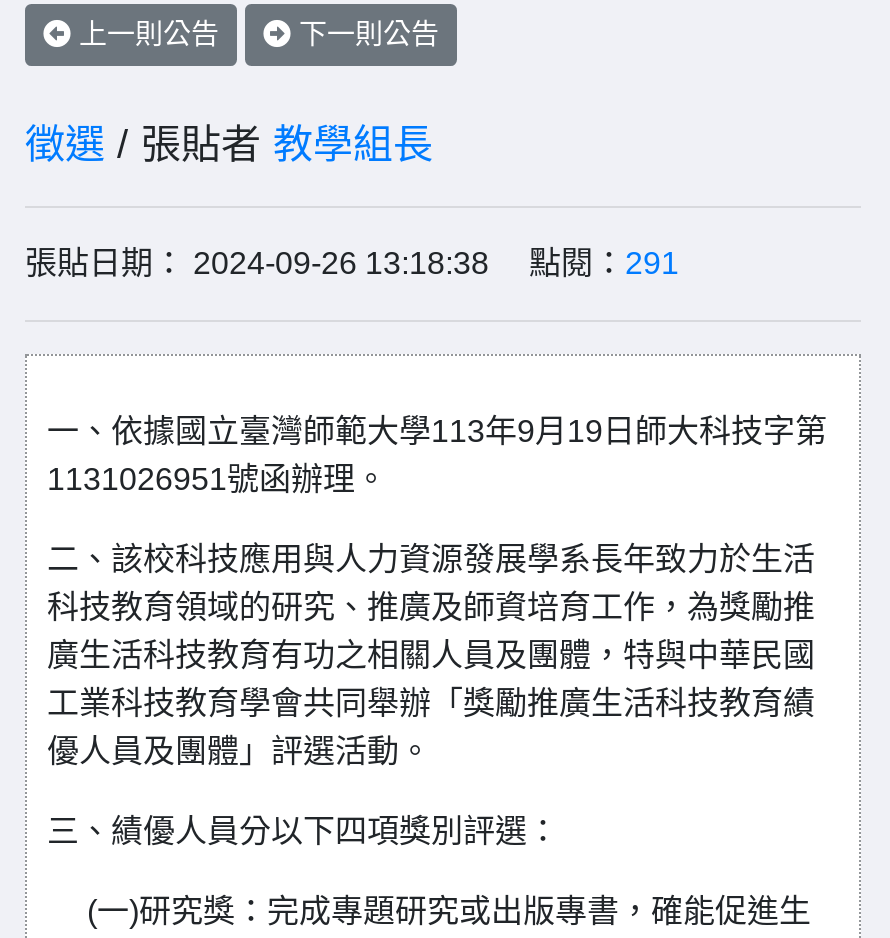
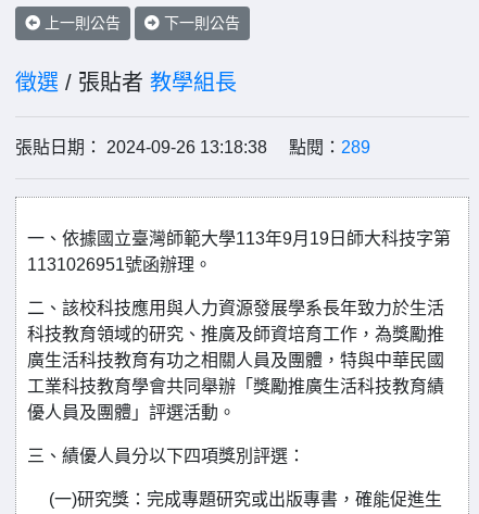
[25,246,679,280] 張貼日期： 2024-09-26 13:18:38 點閱：291 -> [15,138,370,156] 張貼日期： 2024-09-26 13:18:38 點閱：289

